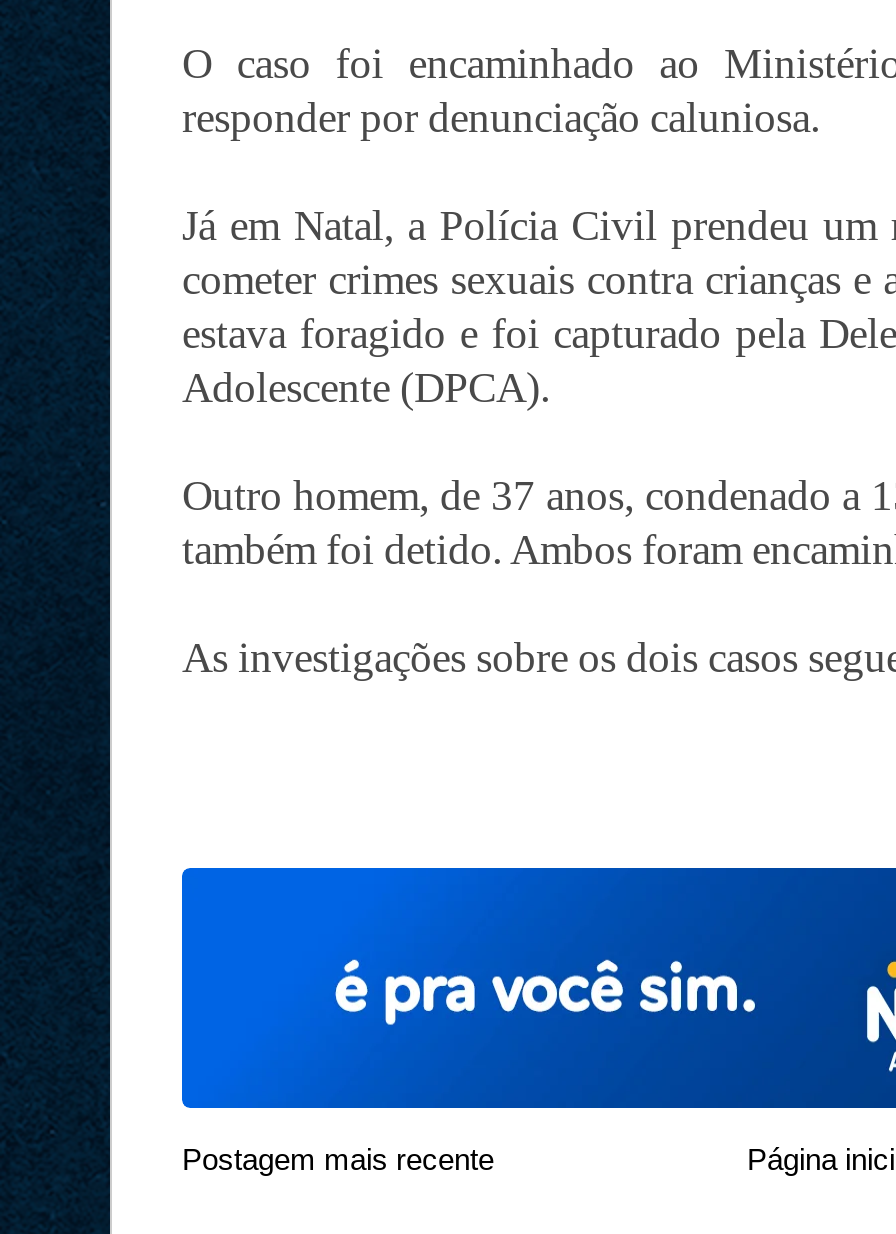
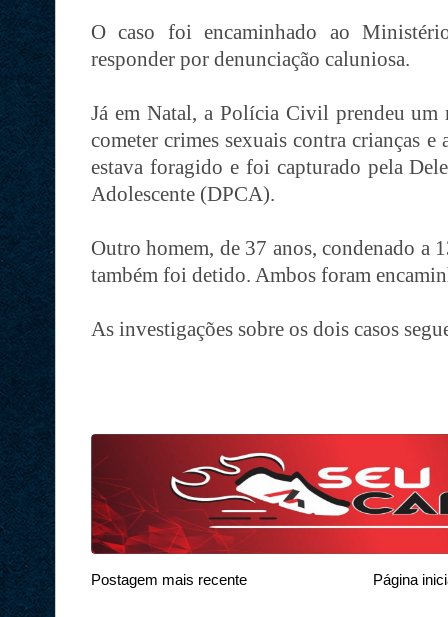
[180,866,890,1110] [image] -> [90,433,445,555] [image]

